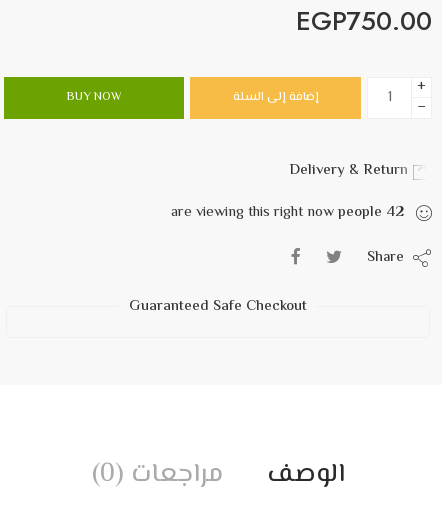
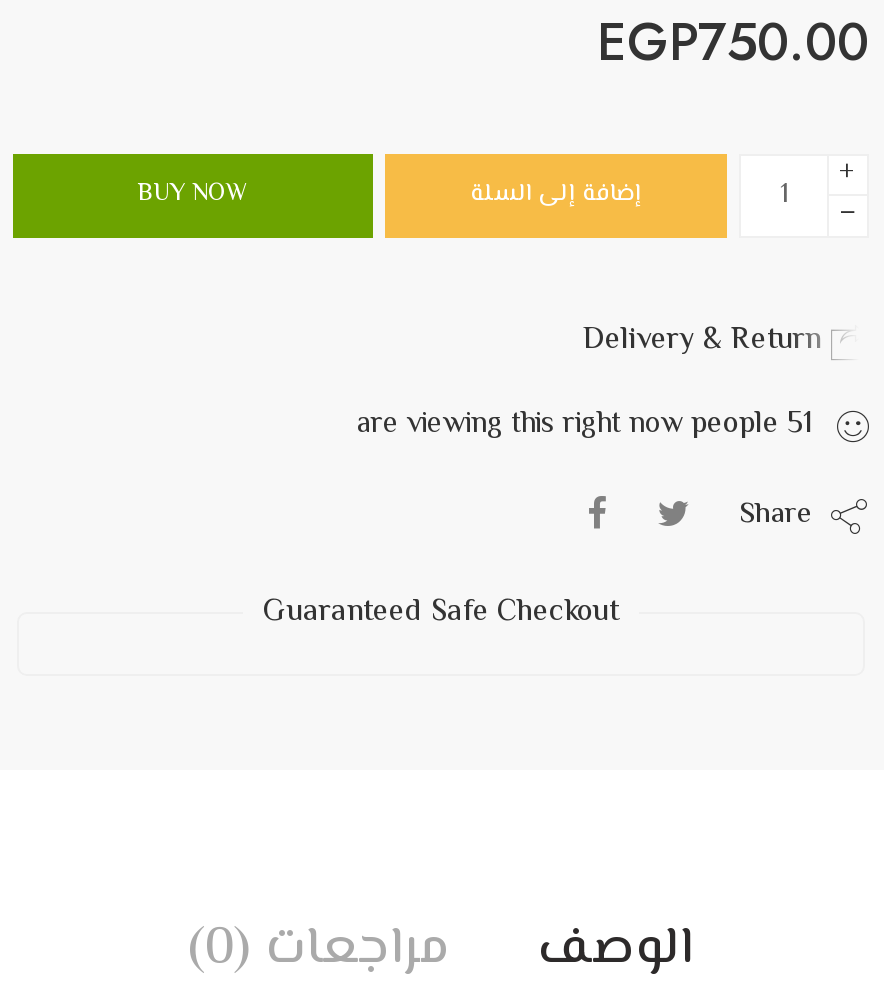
[386,201,404,224] 42 -> [787,402,813,448] 51

